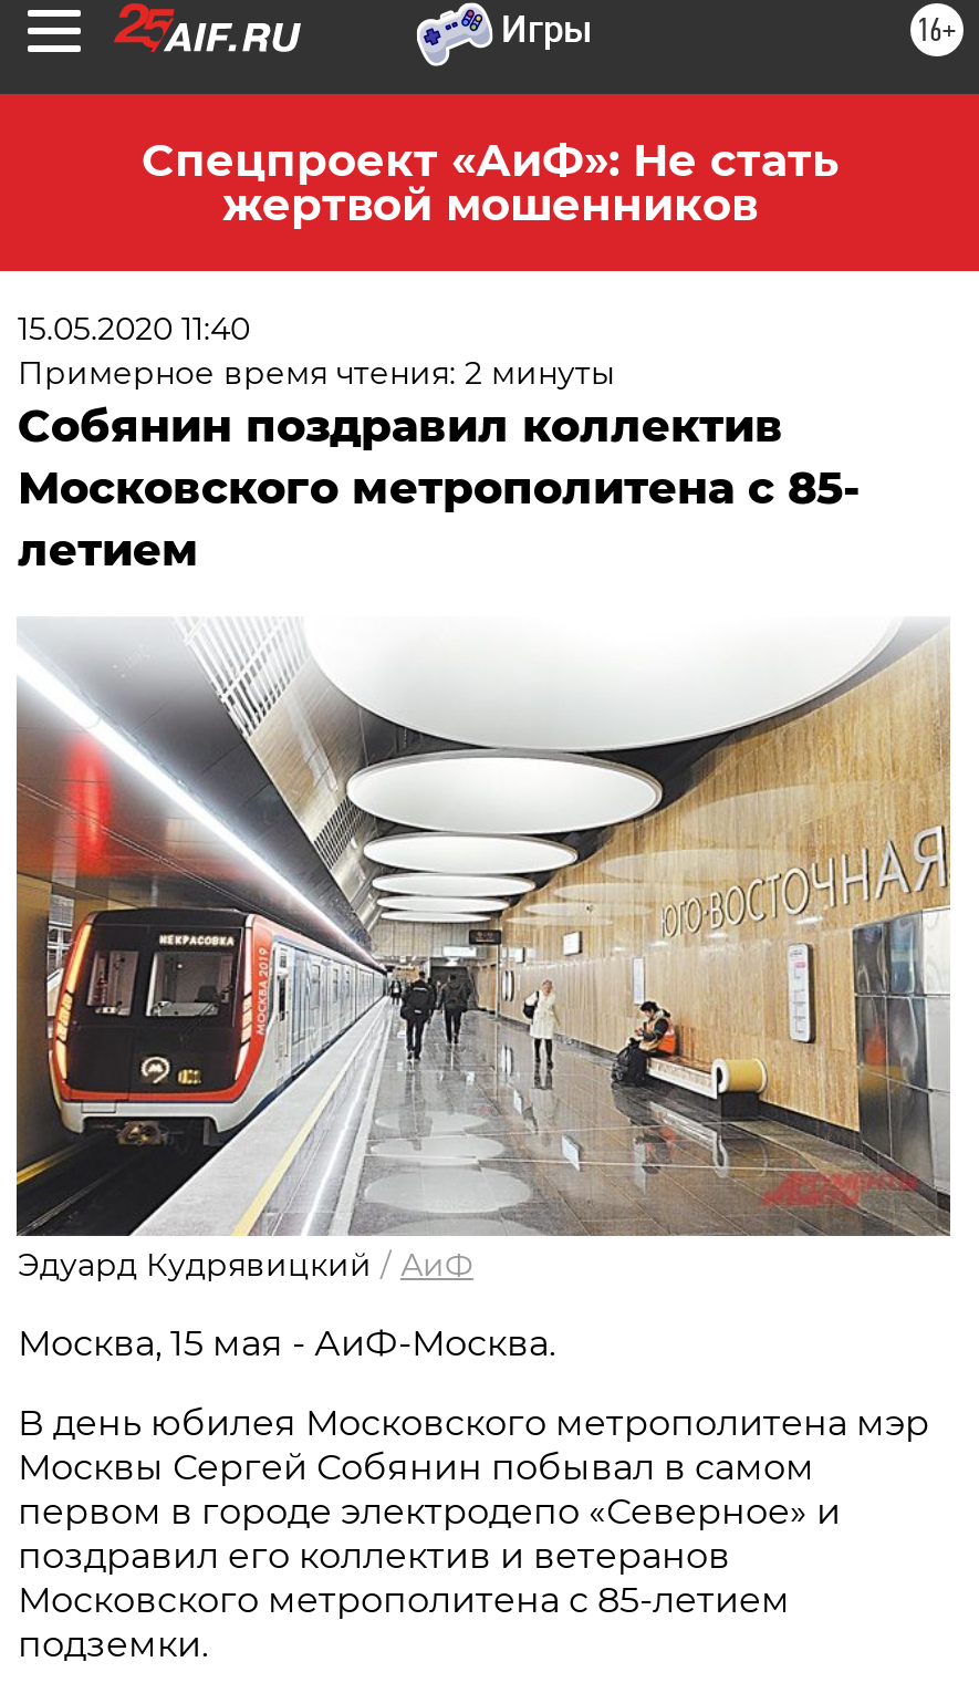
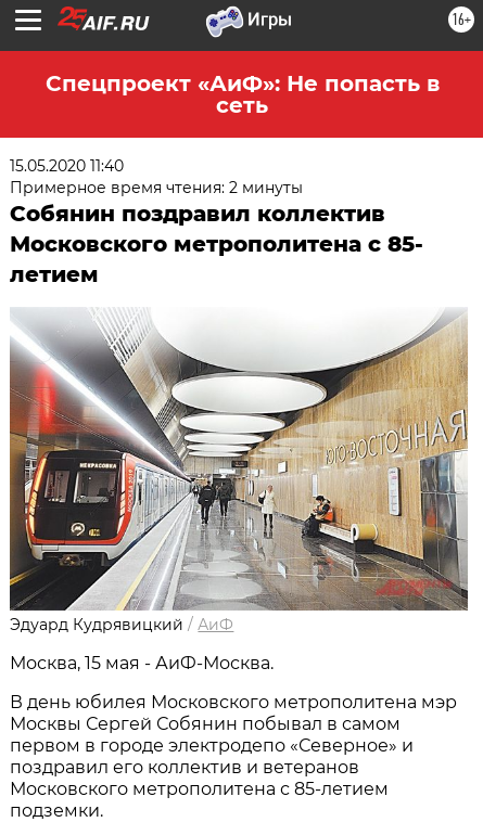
[142,134,839,231] Спецпроект «АиФ»: Не стать | жертвой мошенников -> [45,70,439,118] Спецпроект «АиФ»: Не попасть в | сеть

